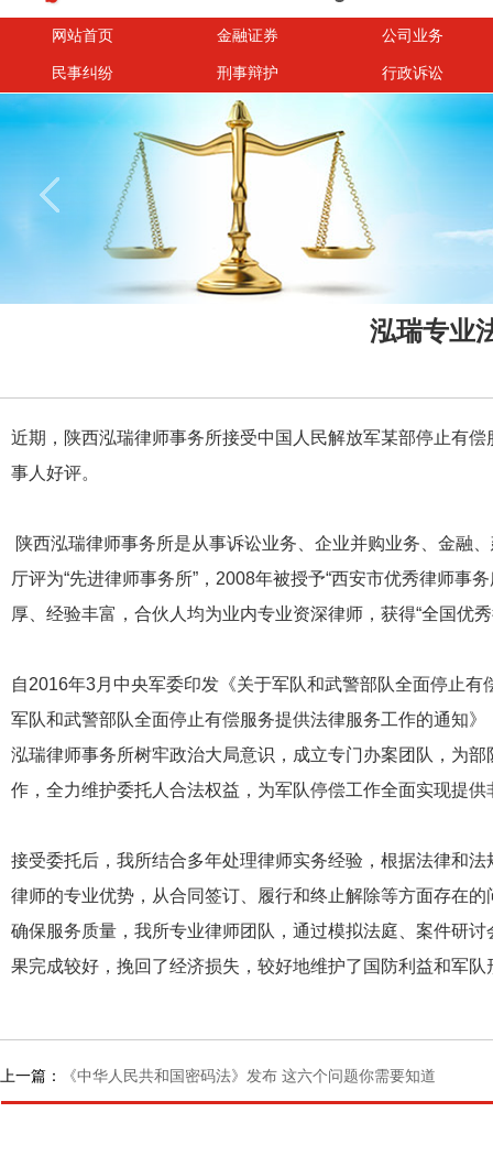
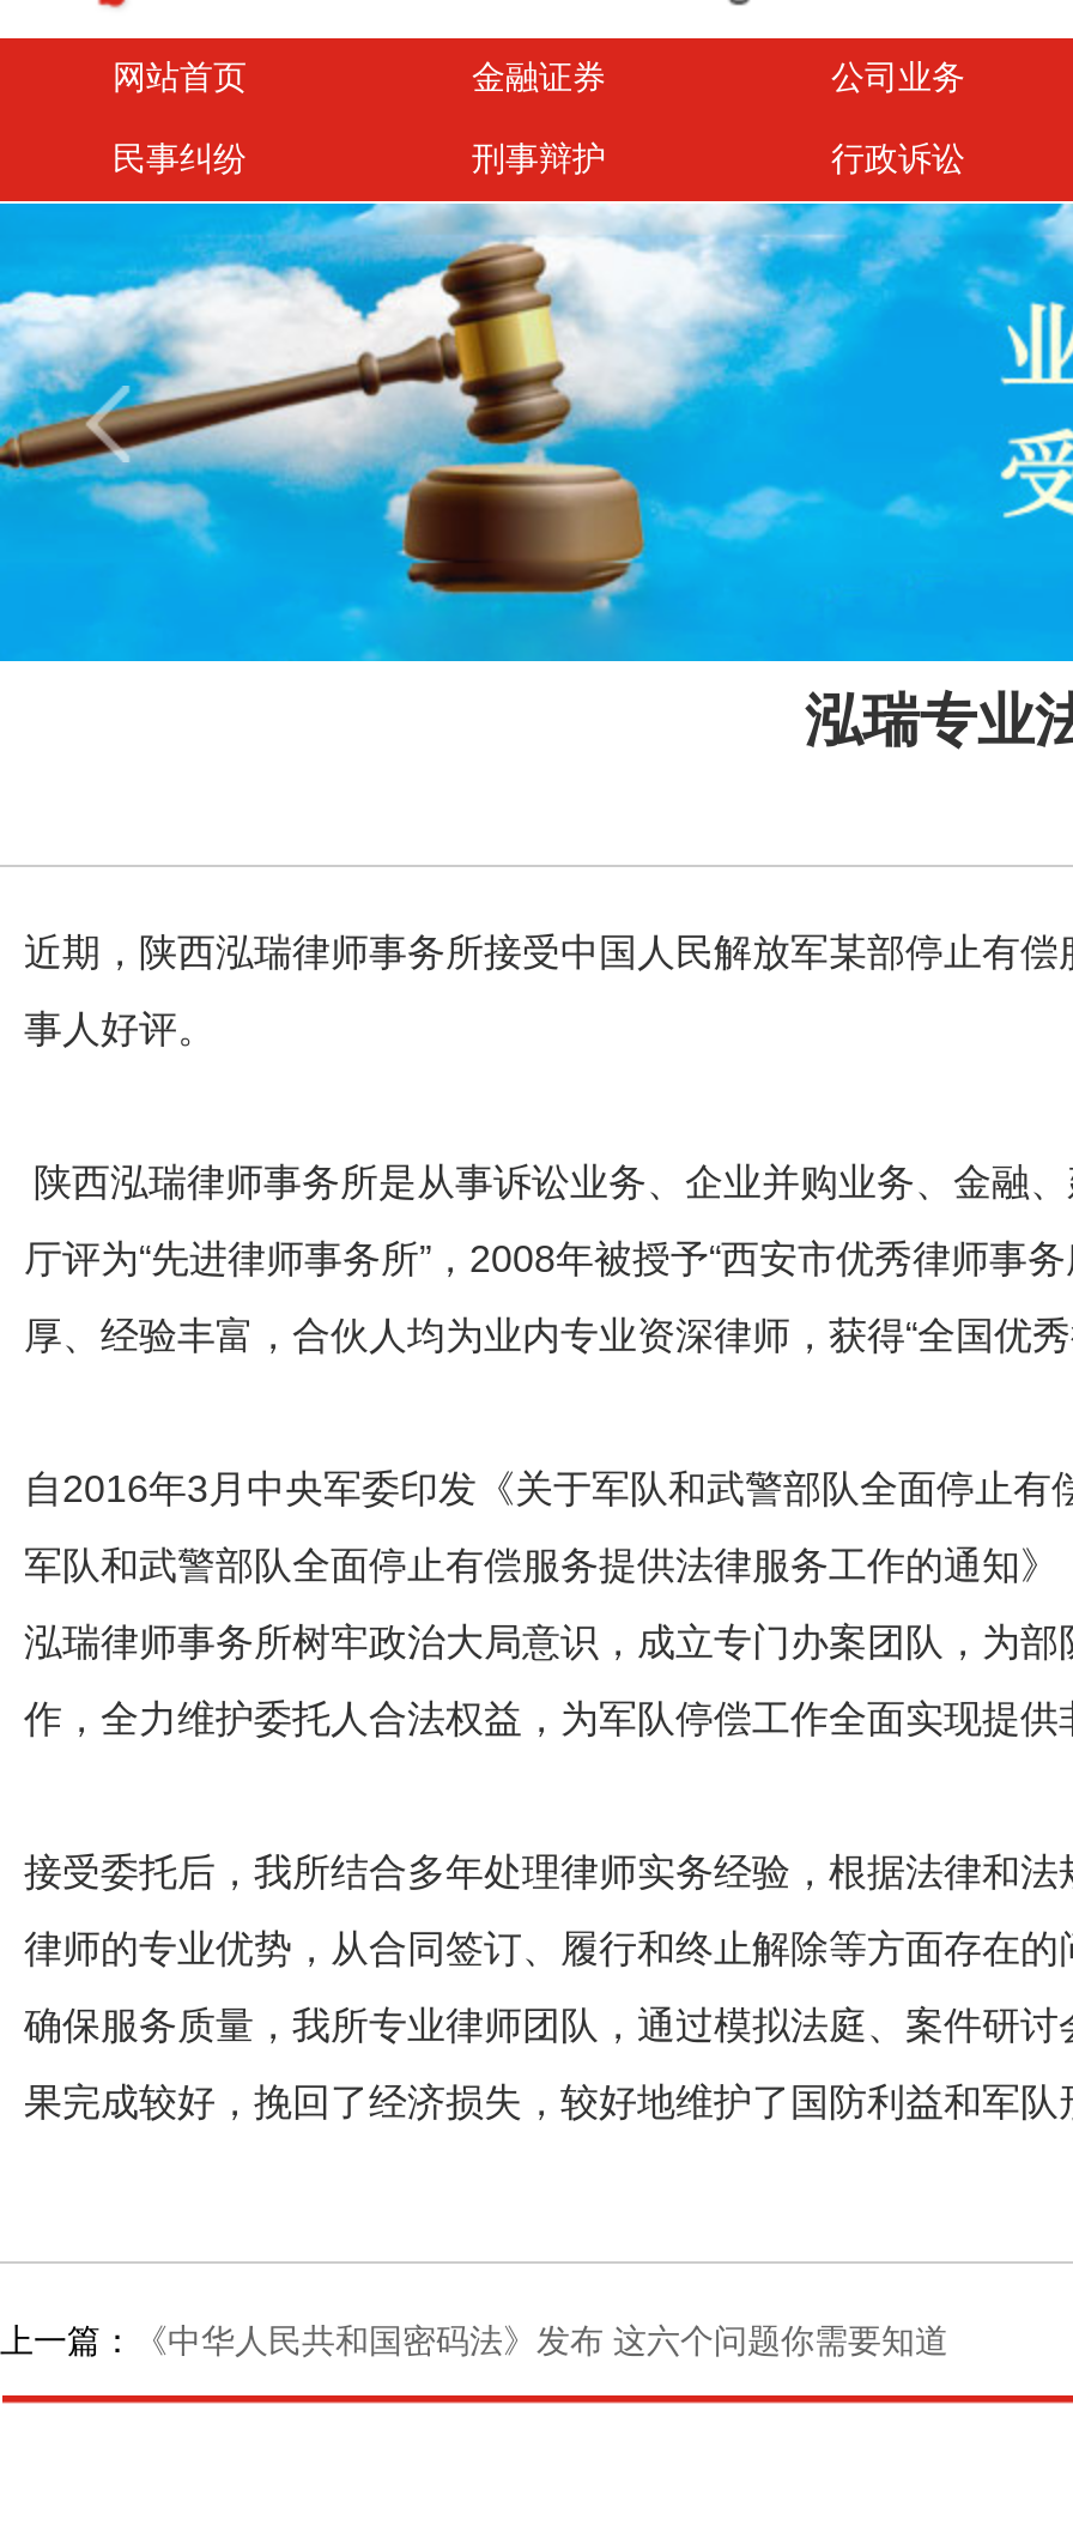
[3,92,490,304] [image] -> [7,201,1066,664] [image]

